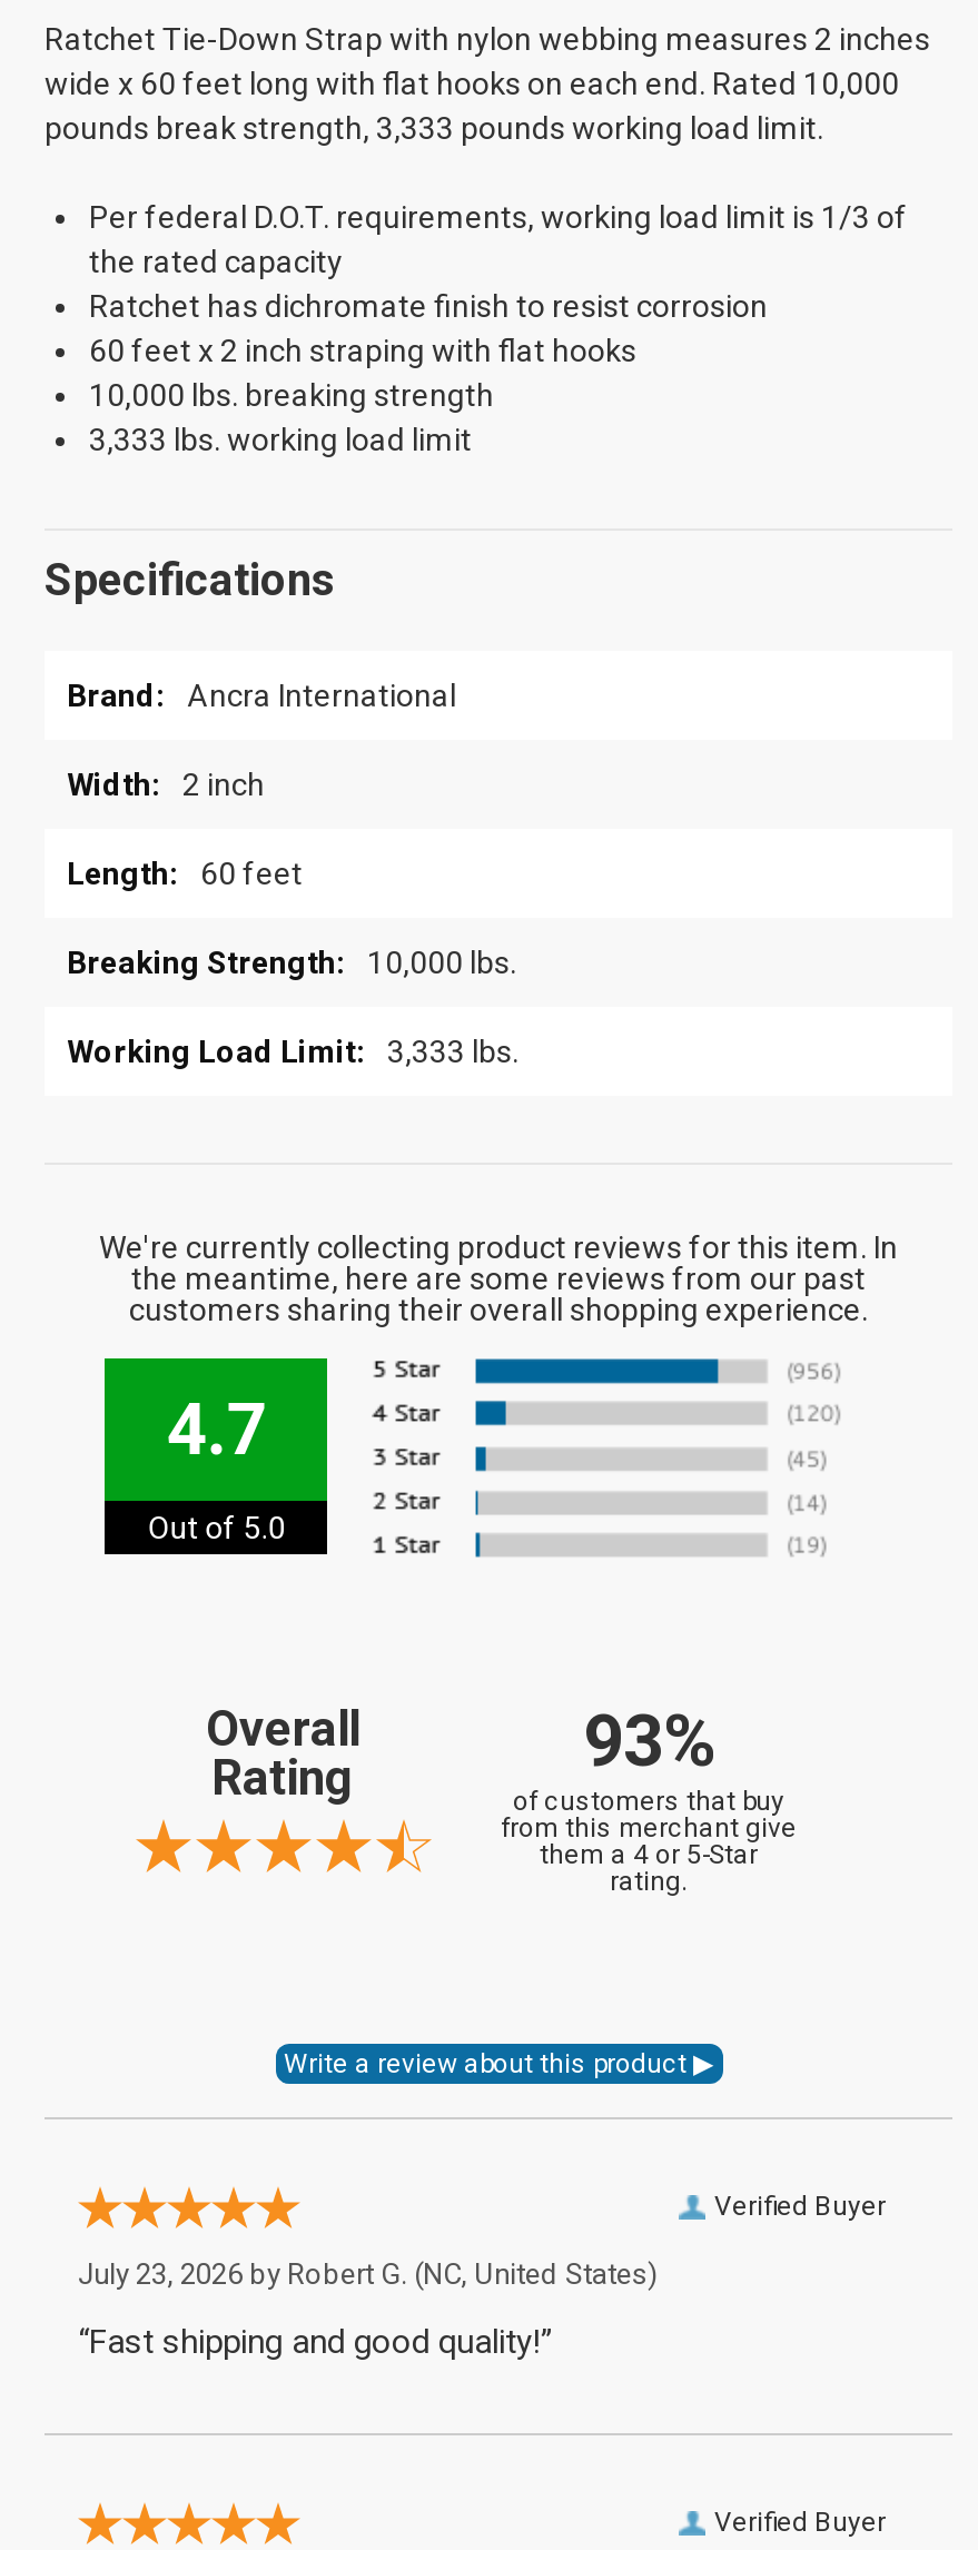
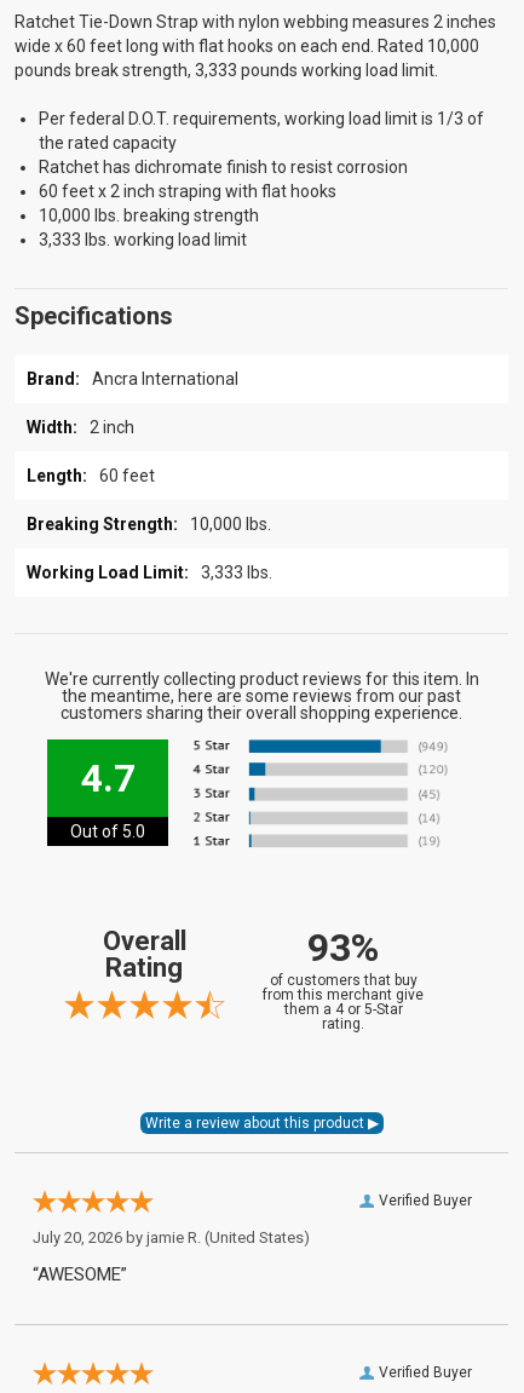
[78,2257,659,2291] July 23, 2026 by Robert G. (NC, United States) -> [33,1228,310,1247] July 20, 2026 by jamie R. (United States)
[78,2322,552,2362] “Fast shipping and good quality!” -> [33,1264,127,1285] “AWESOME”

